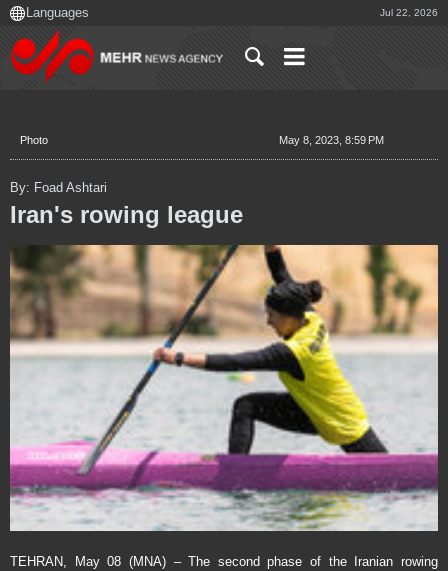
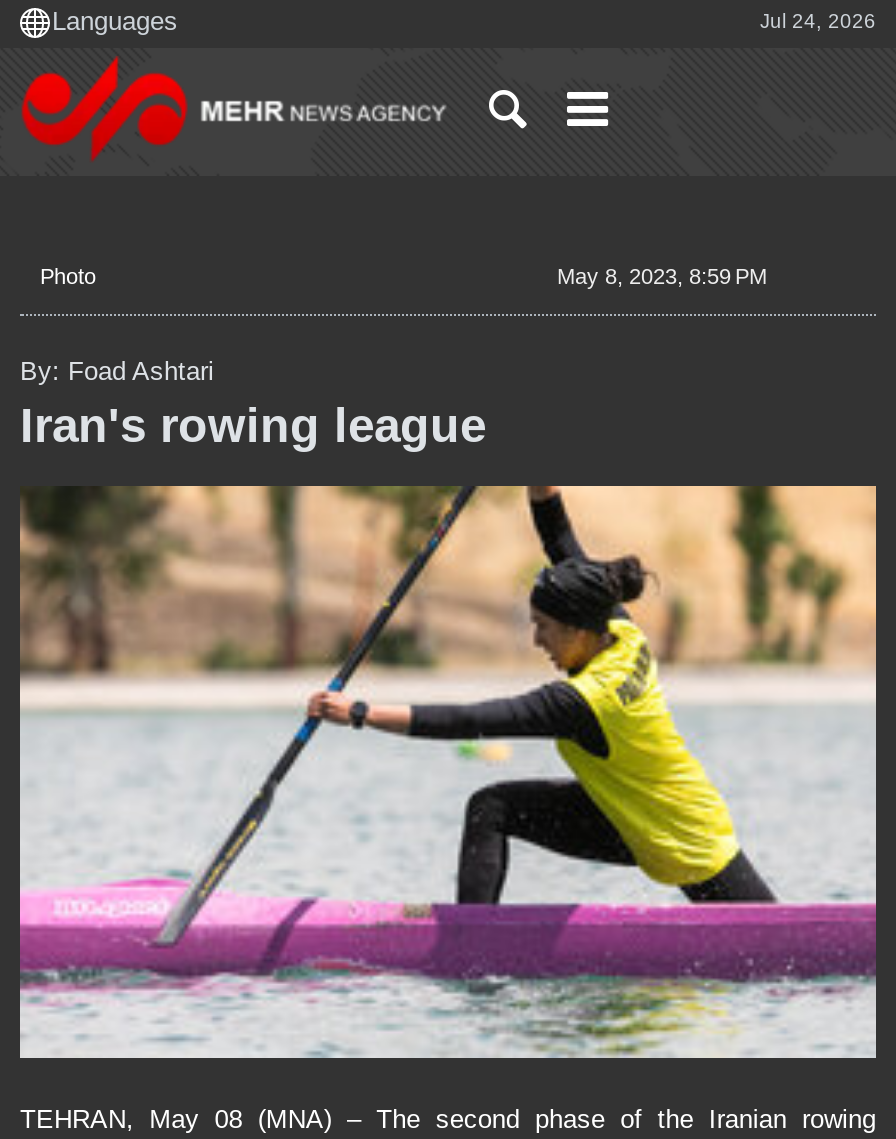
[380,7,438,18] Jul 22, 2026 -> [760,10,876,32] Jul 24, 2026

